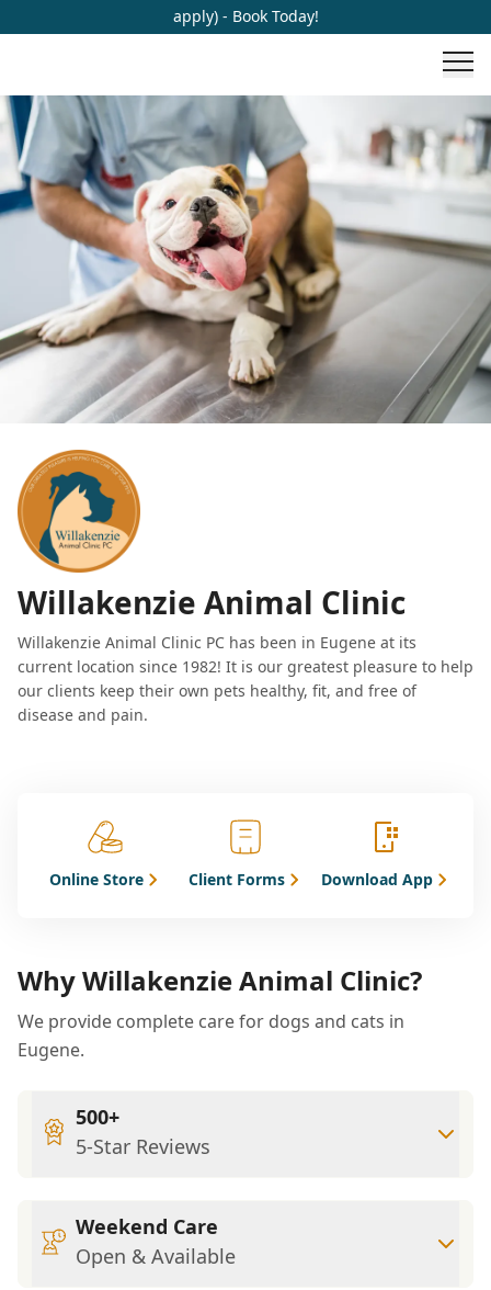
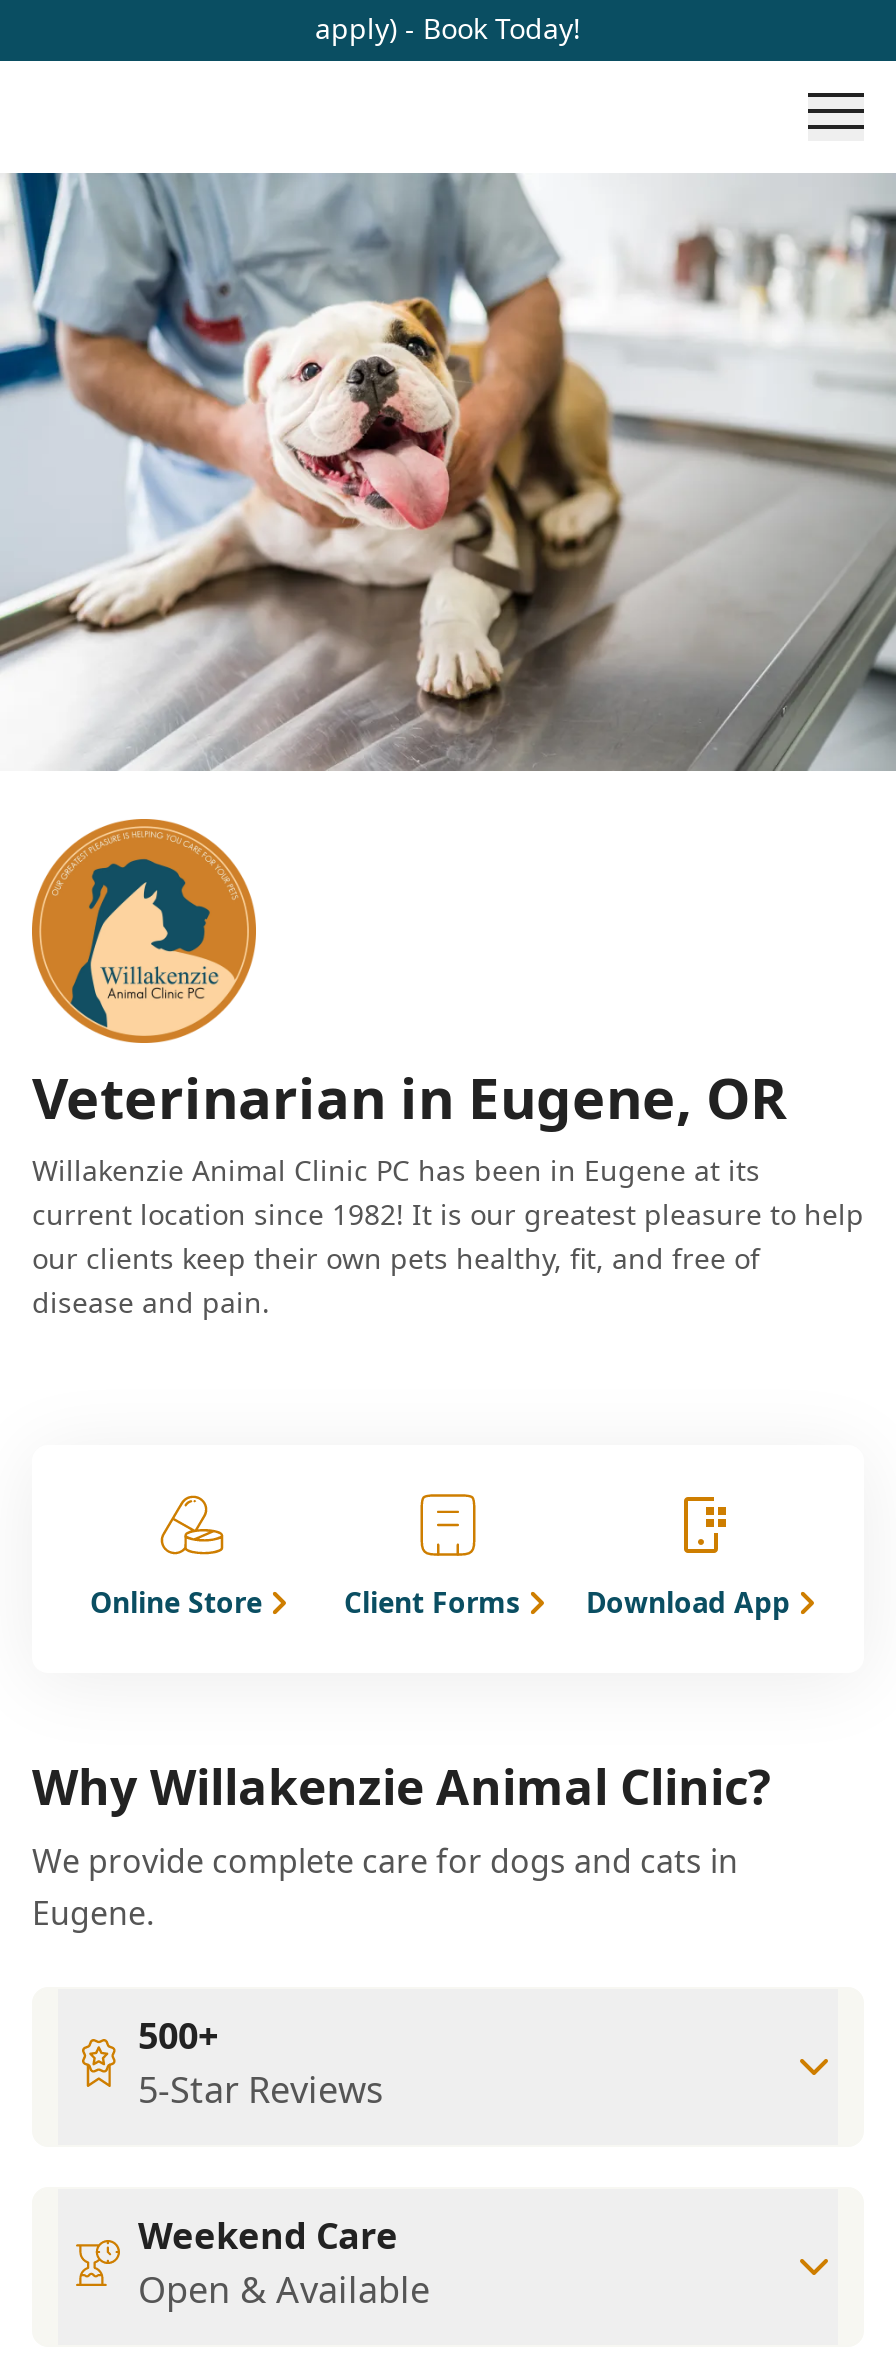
[18,581,406,623] Willakenzie Animal Clinic -> [32,1059,786,1135] Veterinarian in Eugene, OR

